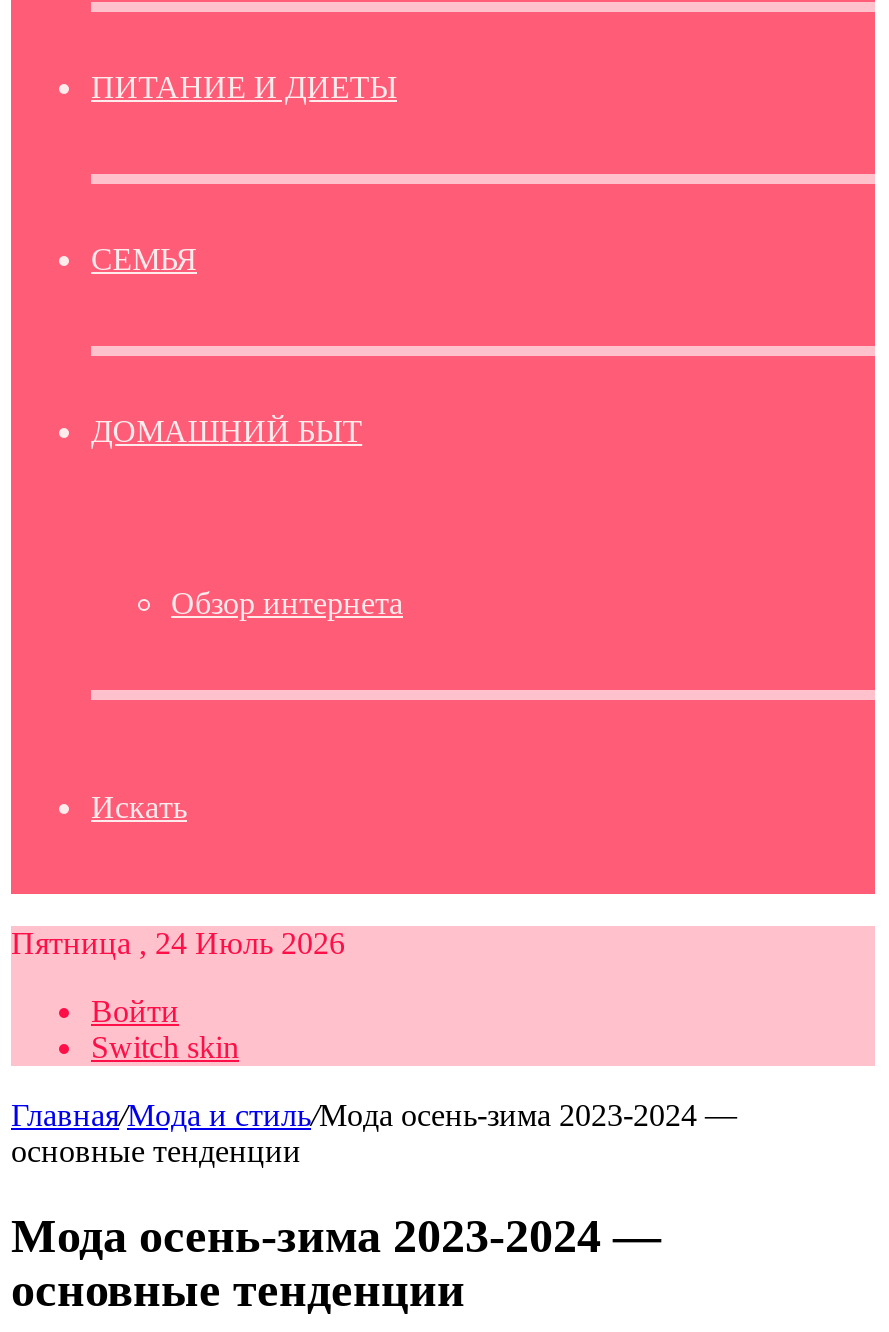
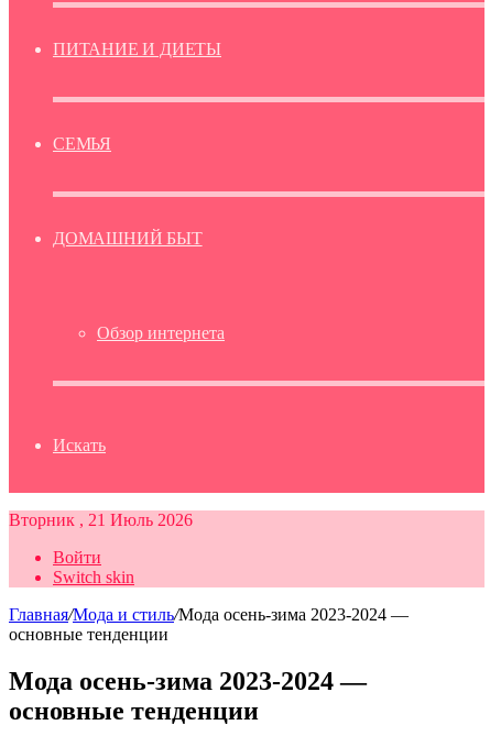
[11,926,345,960] Пятница , 24 Июль 2026 -> [9,510,193,529] Вторник , 21 Июль 2026

